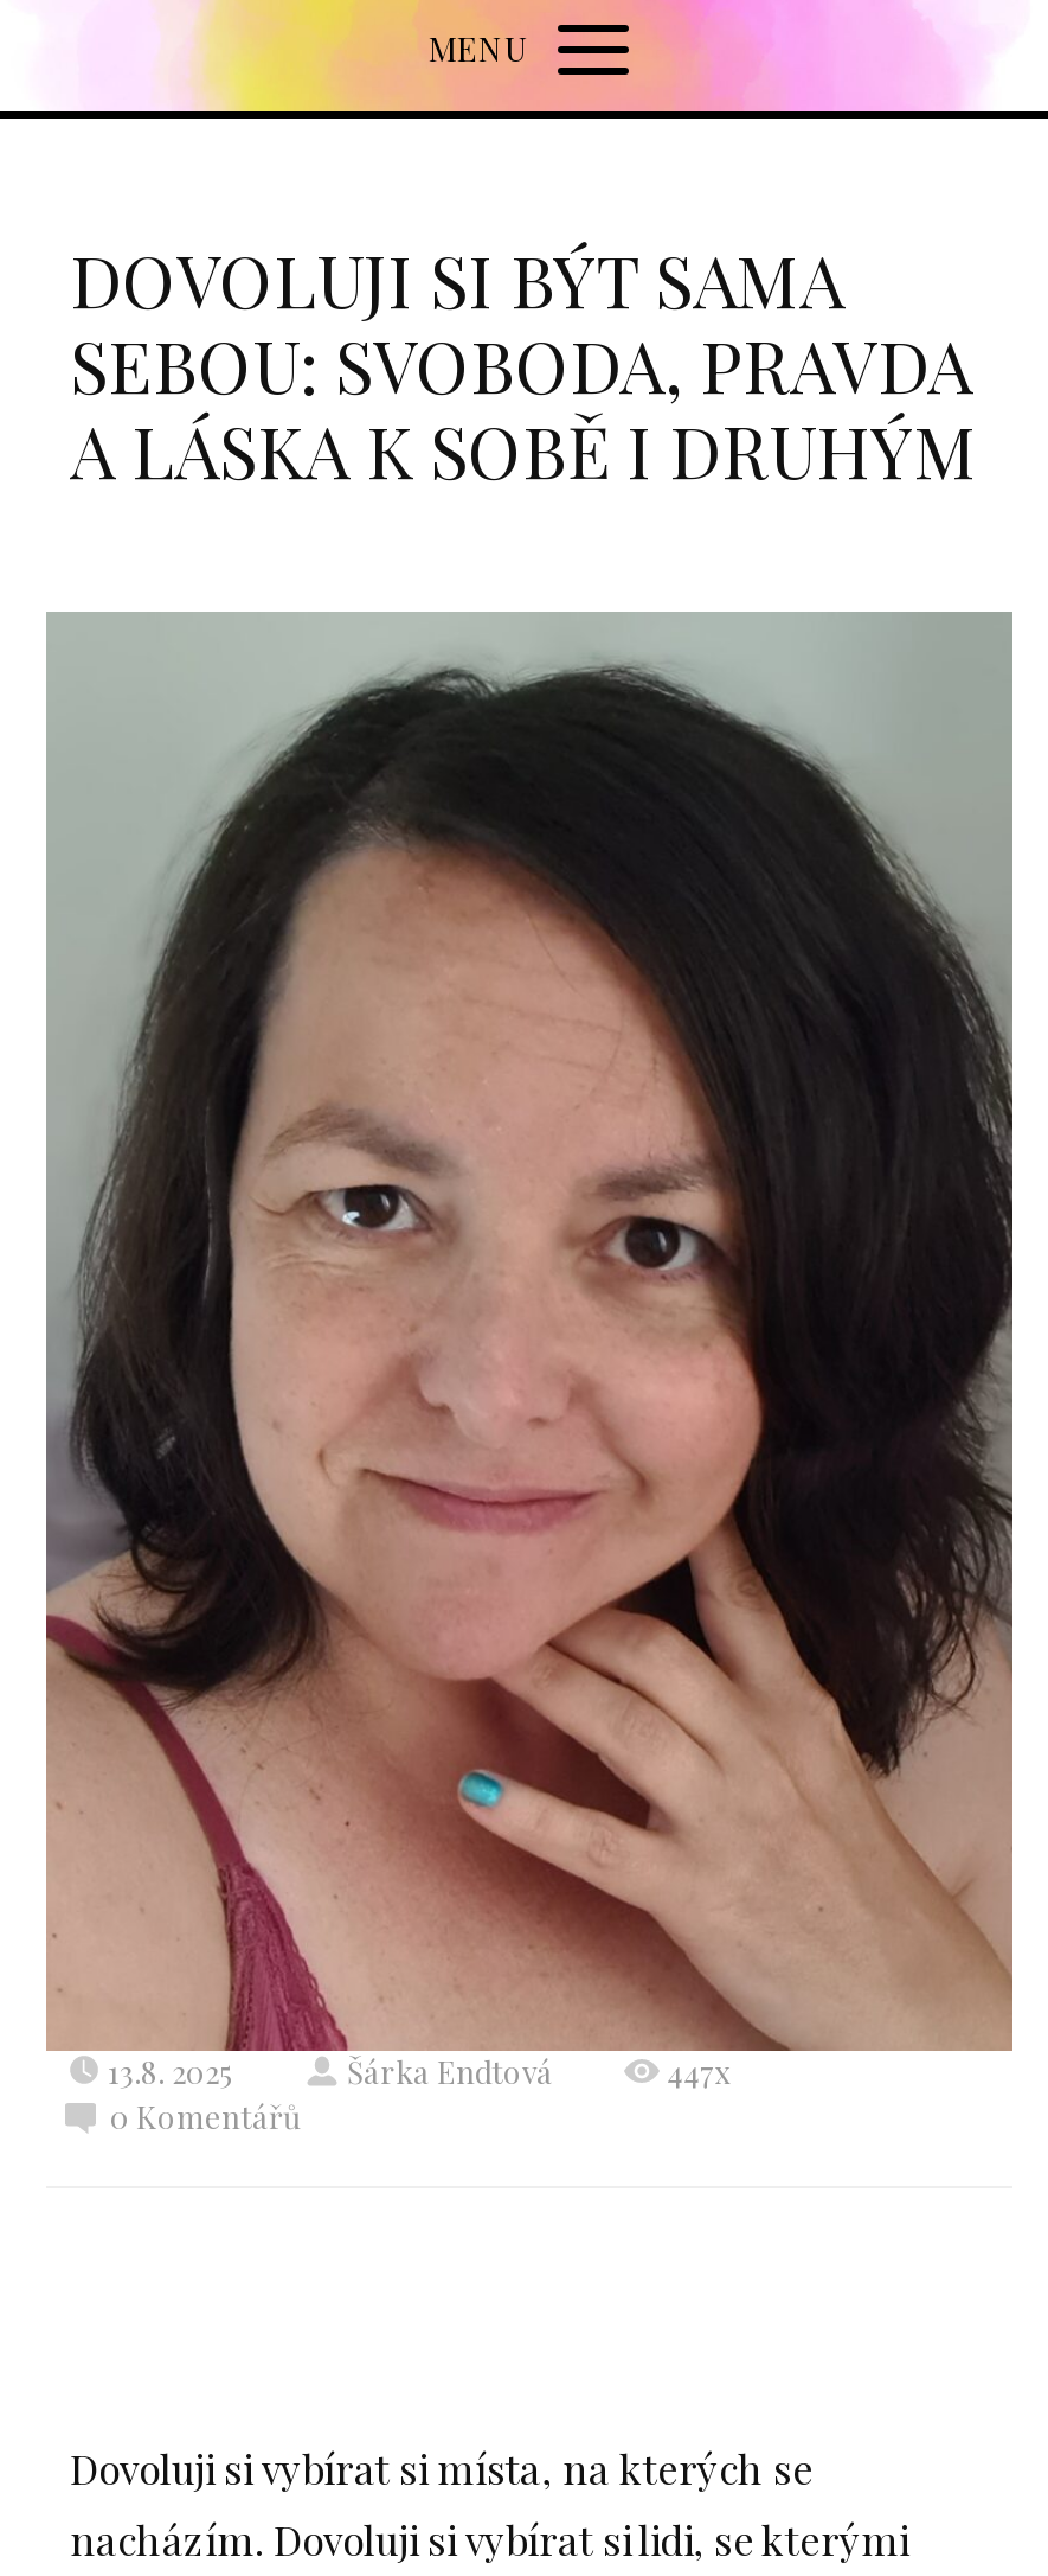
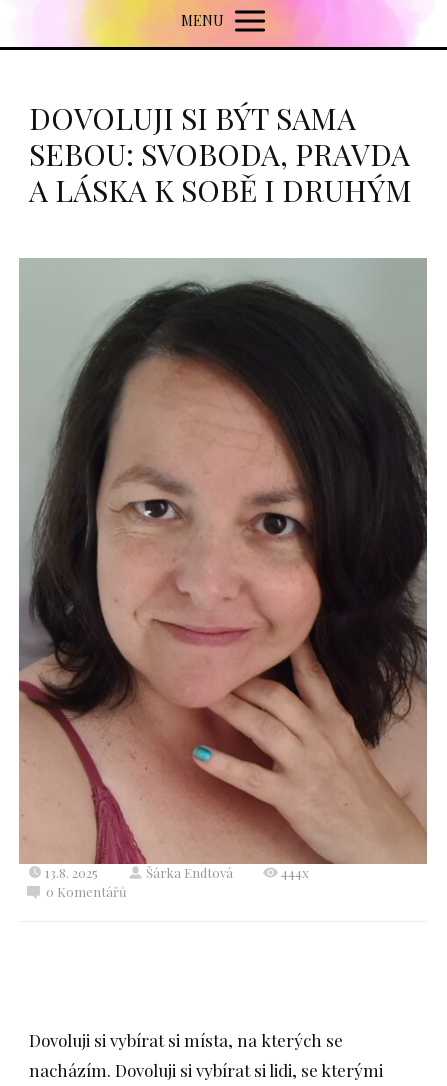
[667,2050,731,2090] 447x -> [281,864,309,881] 444x

